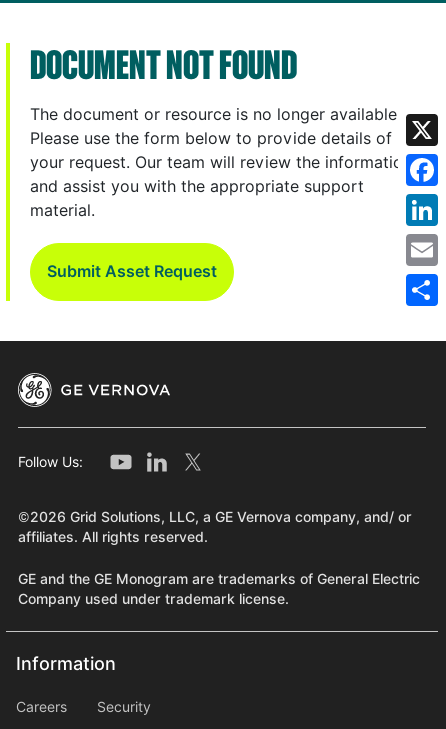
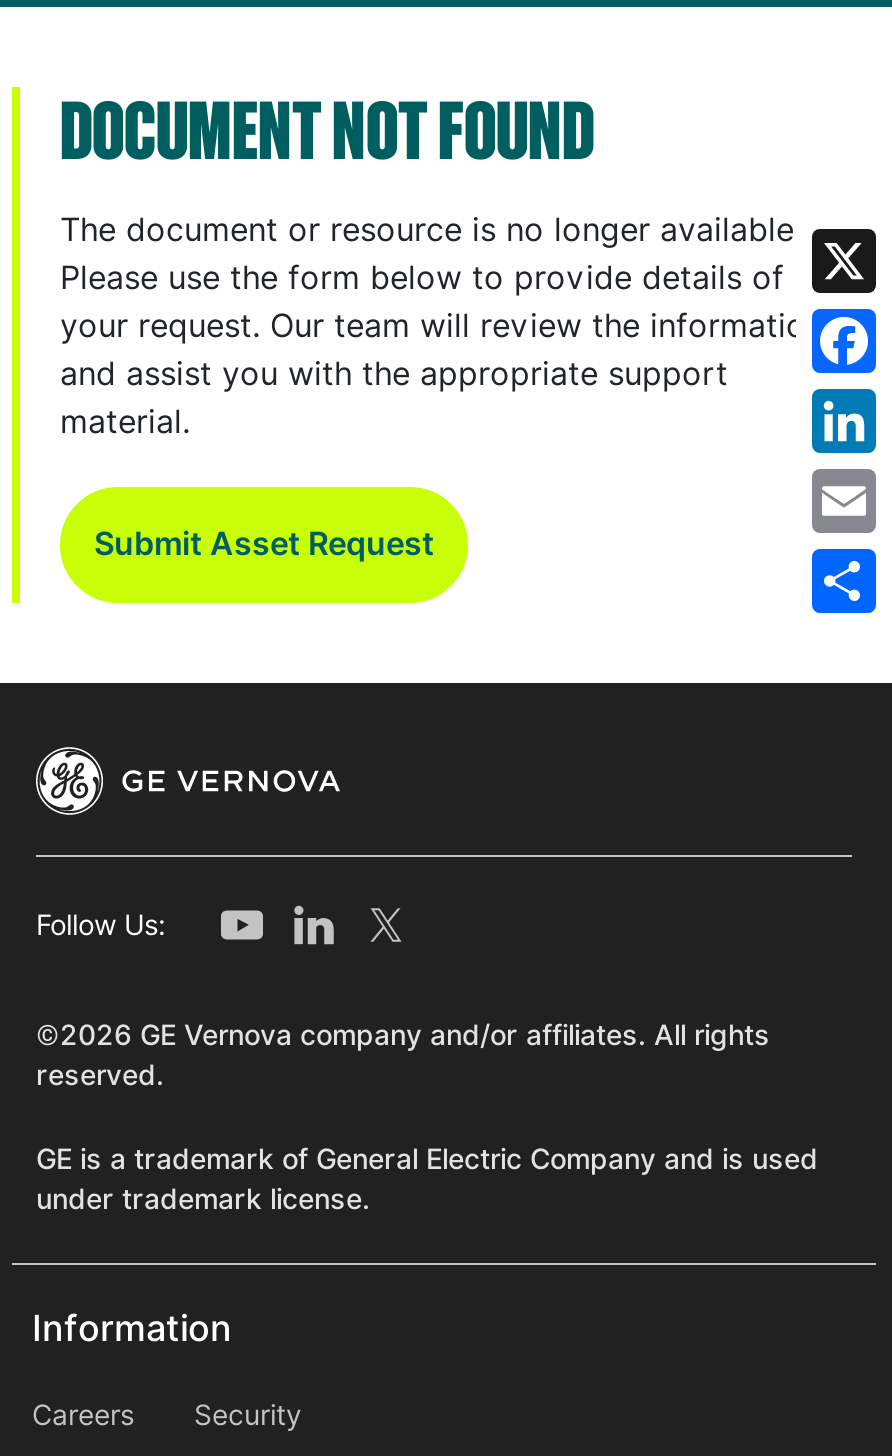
[18,509,412,545] ©2026 Grid Solutions, LLC, a GE Vernova company, and/ or | affiliates. All rights reserved. -> [36,1019,770,1091] ©2026 GE Vernova company and/or affiliates. All rights | reserved.
[18,571,420,607] GE and the GE Monogram are trademarks of General Electric | Company used under trademark license. -> [36,1143,818,1215] GE is a trademark of General Electric Company and is used | under trademark license.

